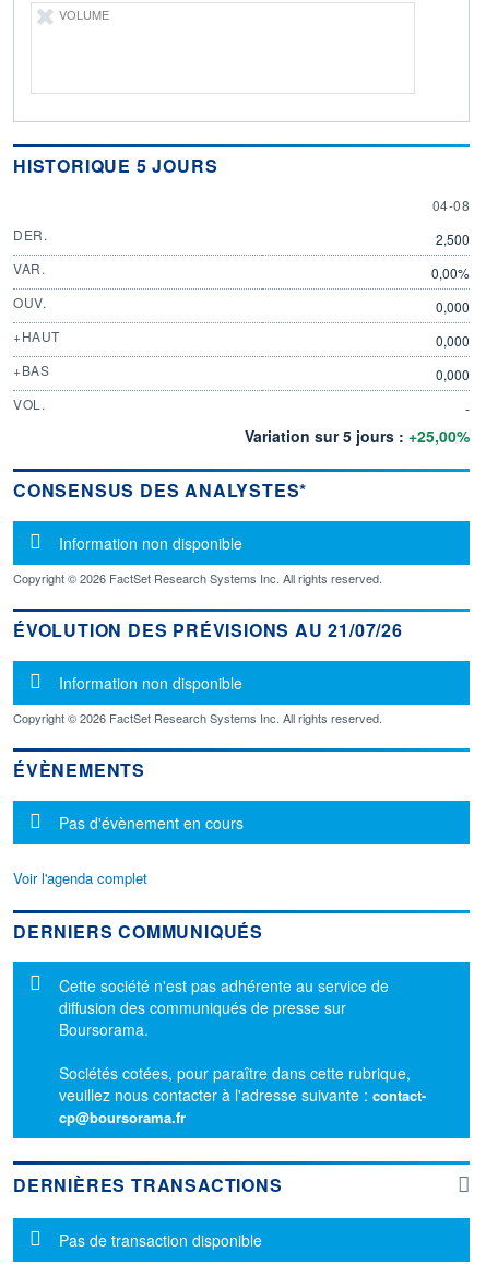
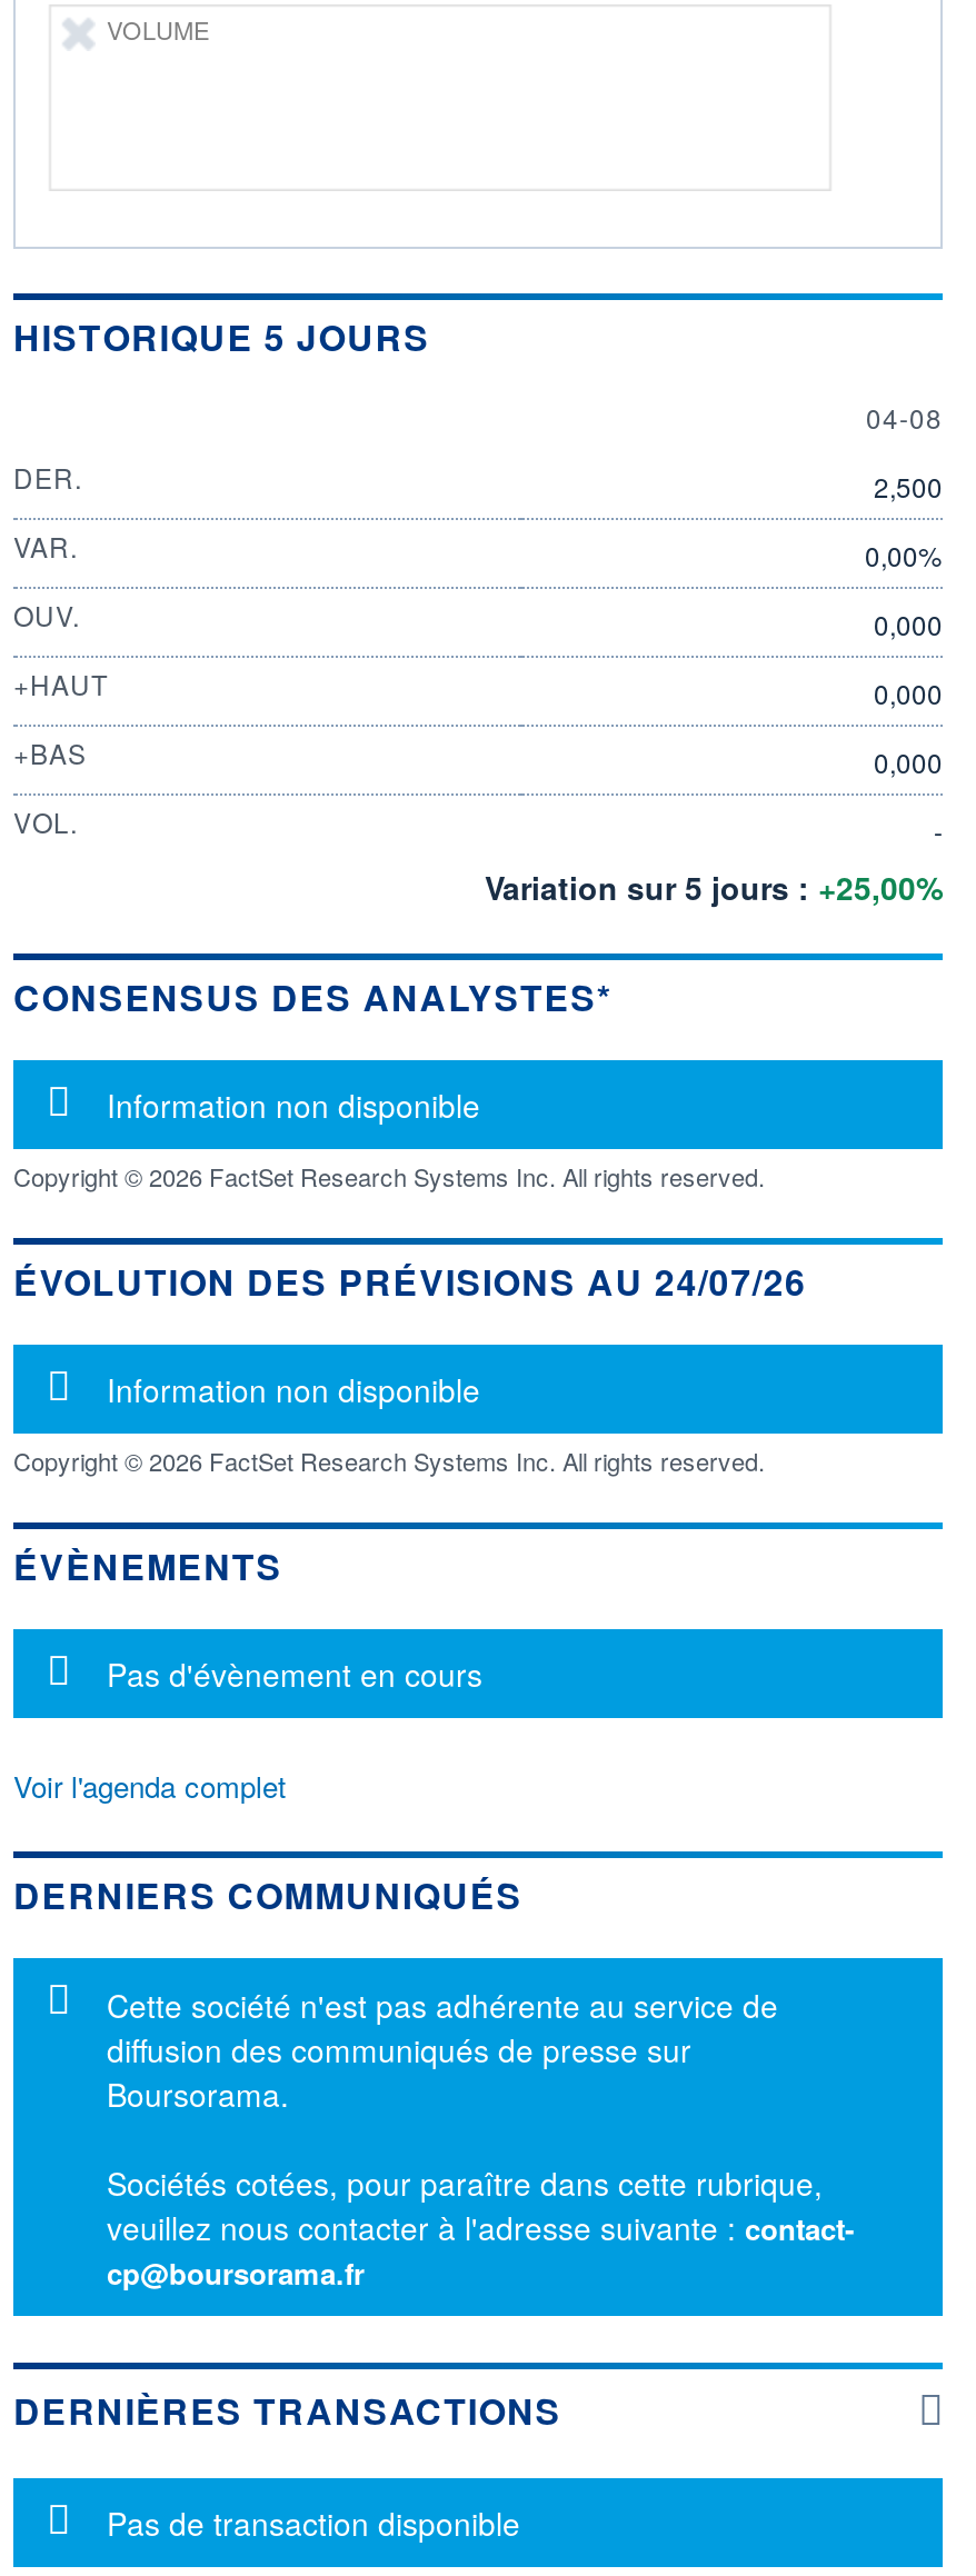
[13,617,403,642] ÉVOLUTION DES PRÉVISIONS AU 21/07/26 -> [13,1256,807,1307] ÉVOLUTION DES PRÉVISIONS AU 24/07/26

